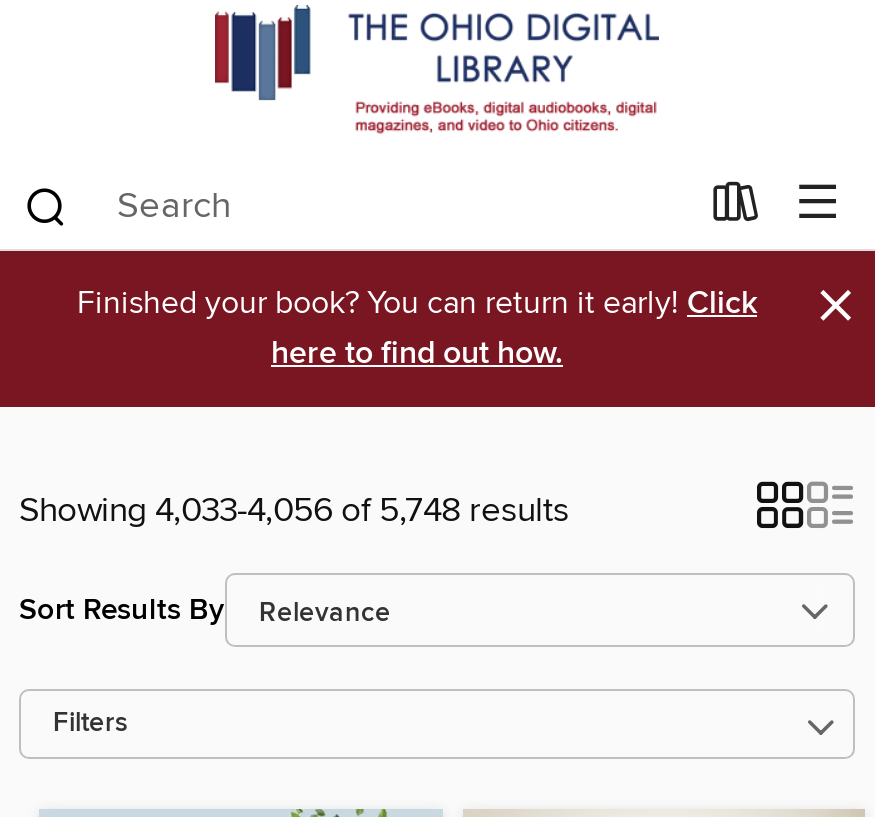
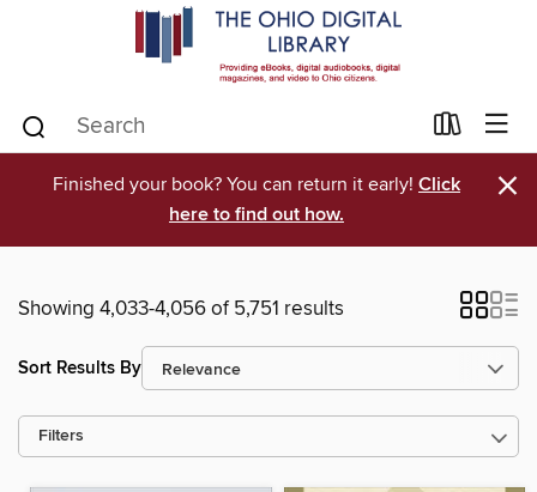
[19,489,569,533] Showing 4,033-4,056 of 5,748 results -> [18,296,344,322] Showing 4,033-4,056 of 5,751 results

